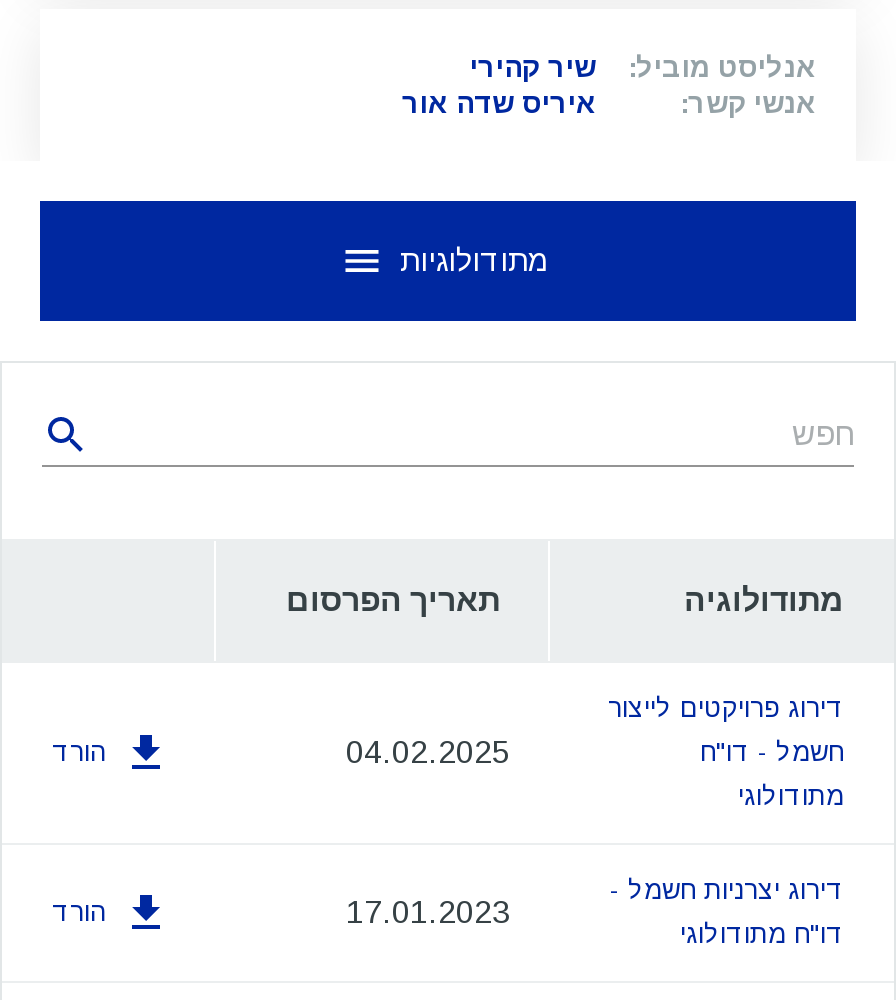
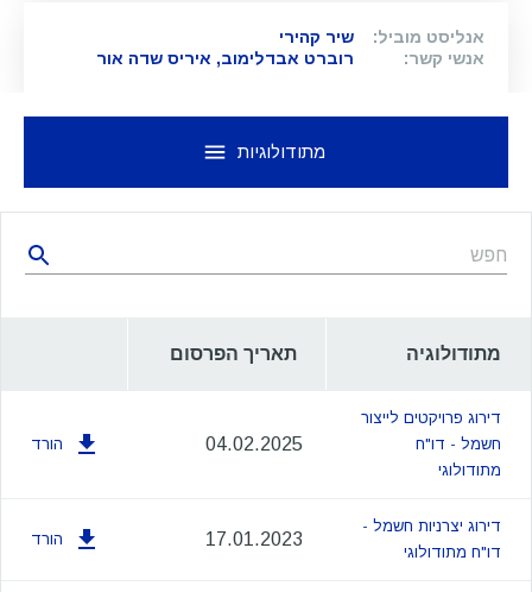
[402,87,596,119] איריס שדה אור -> [96,49,354,68] רוברט אבדלימוב, איריס שדה אור

